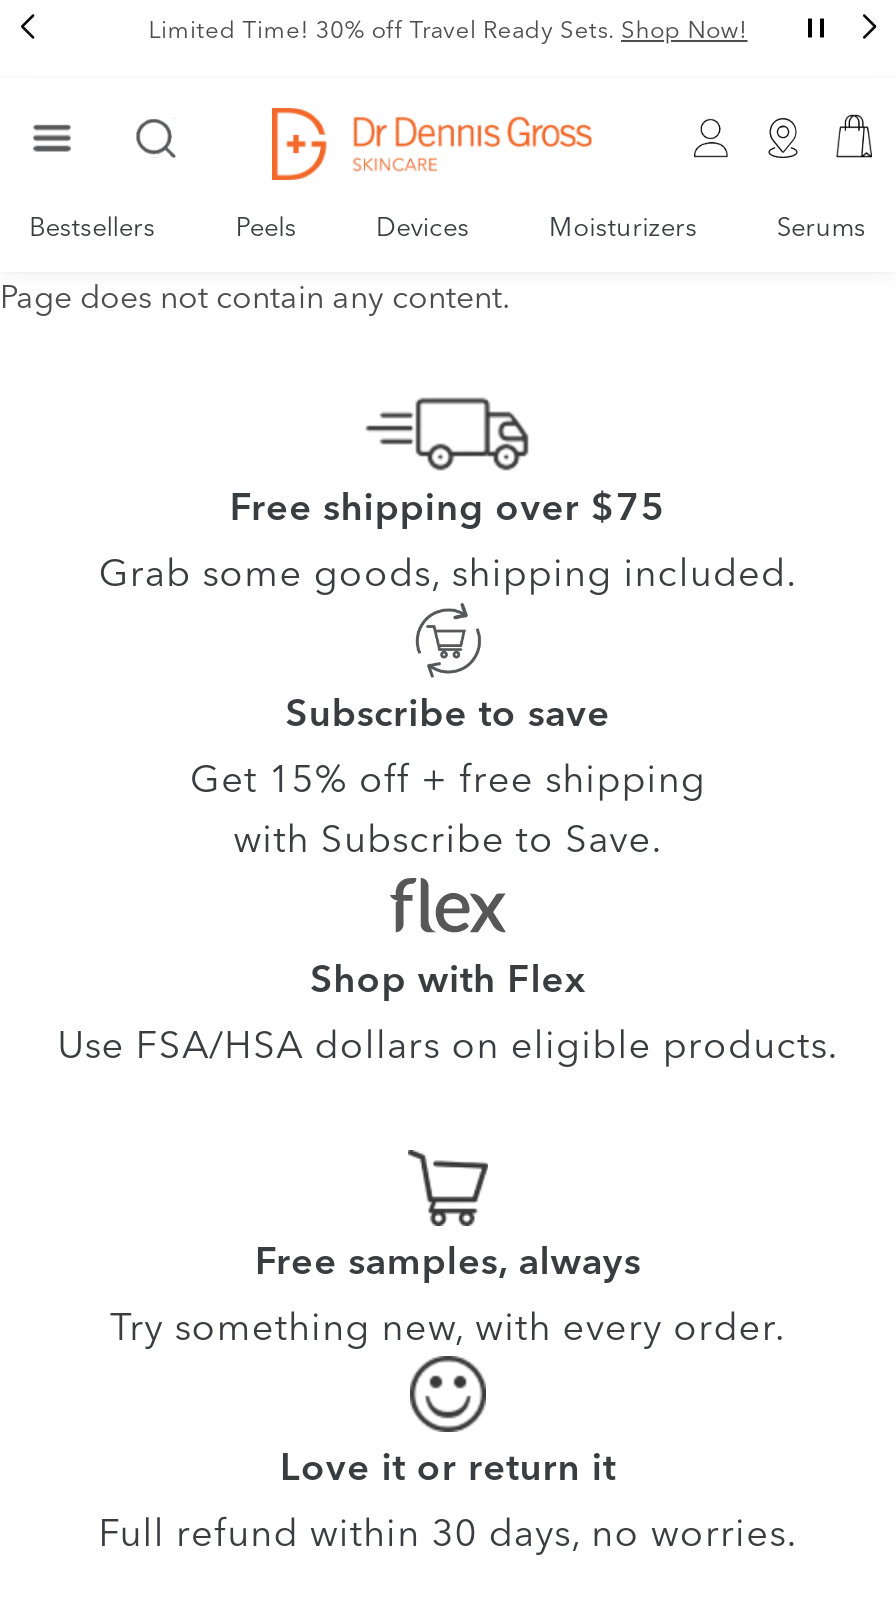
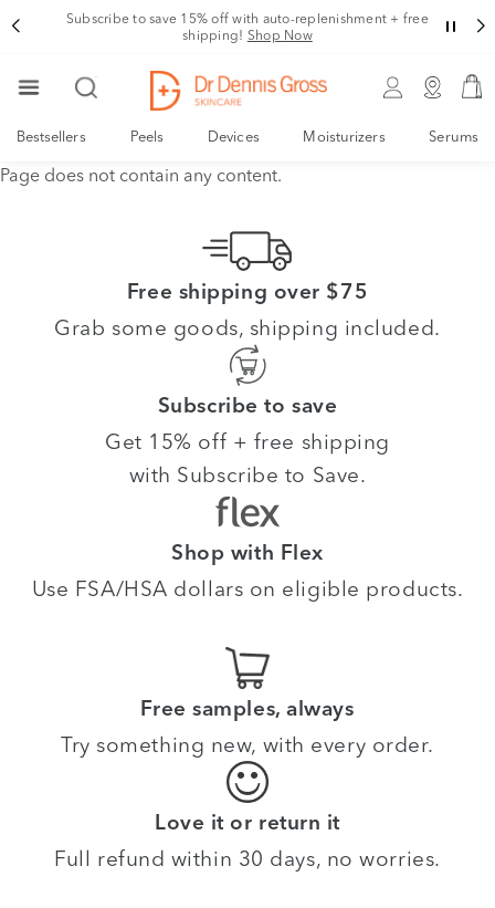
[148,13,748,43] Limited Time! 30% off Travel Ready Sets. Shop Now! -> [66,10,429,43] Subscribe to save 15% off with auto-replenishment + free | shipping! Shop Now

